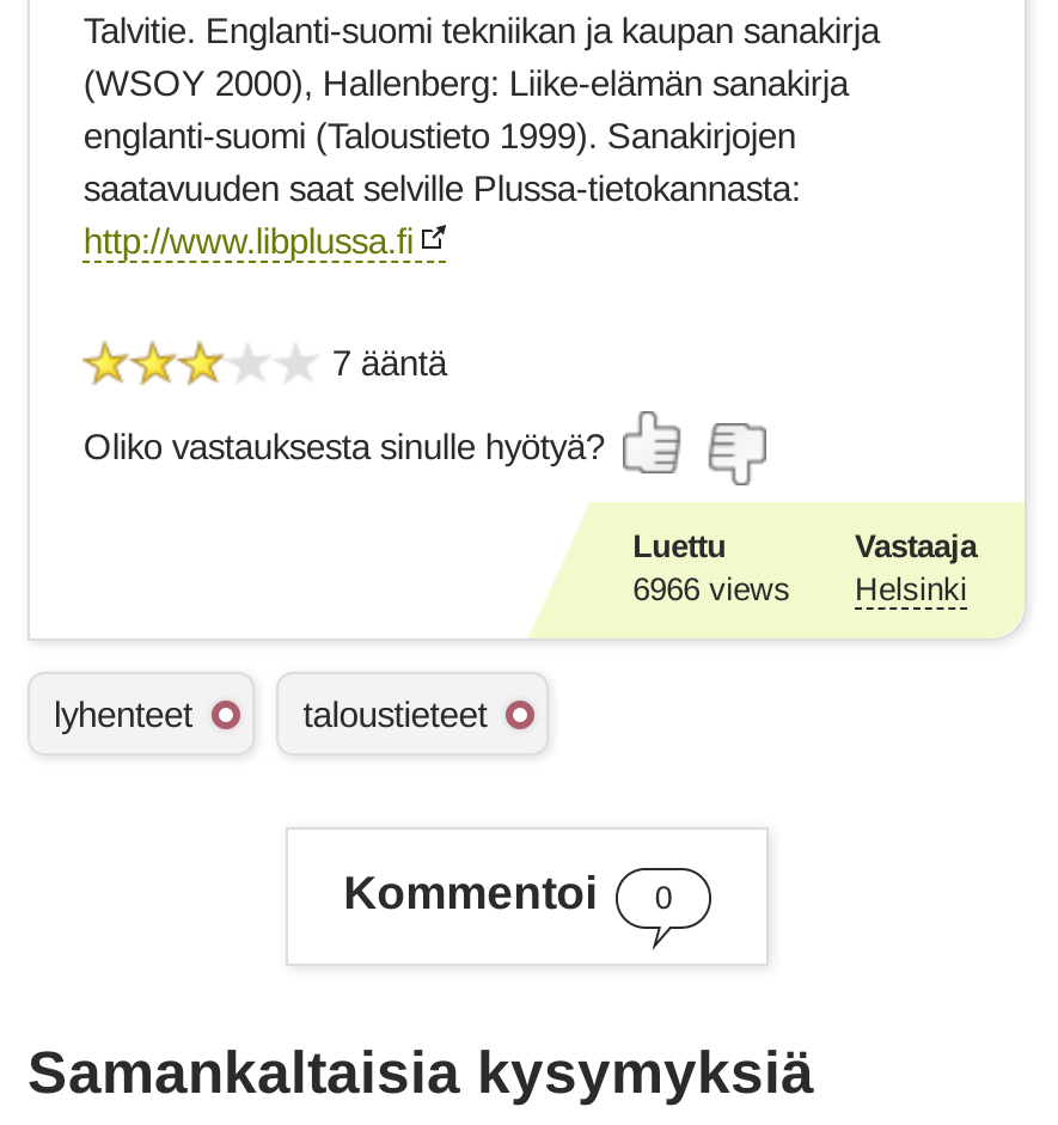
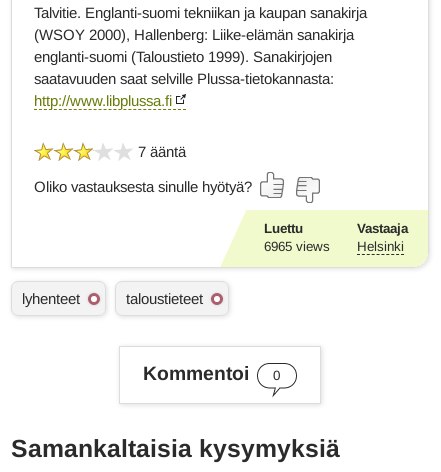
[633,573,967,609] 6966 views Helsinki -> [264,239,404,254] 6965 views Helsinki

